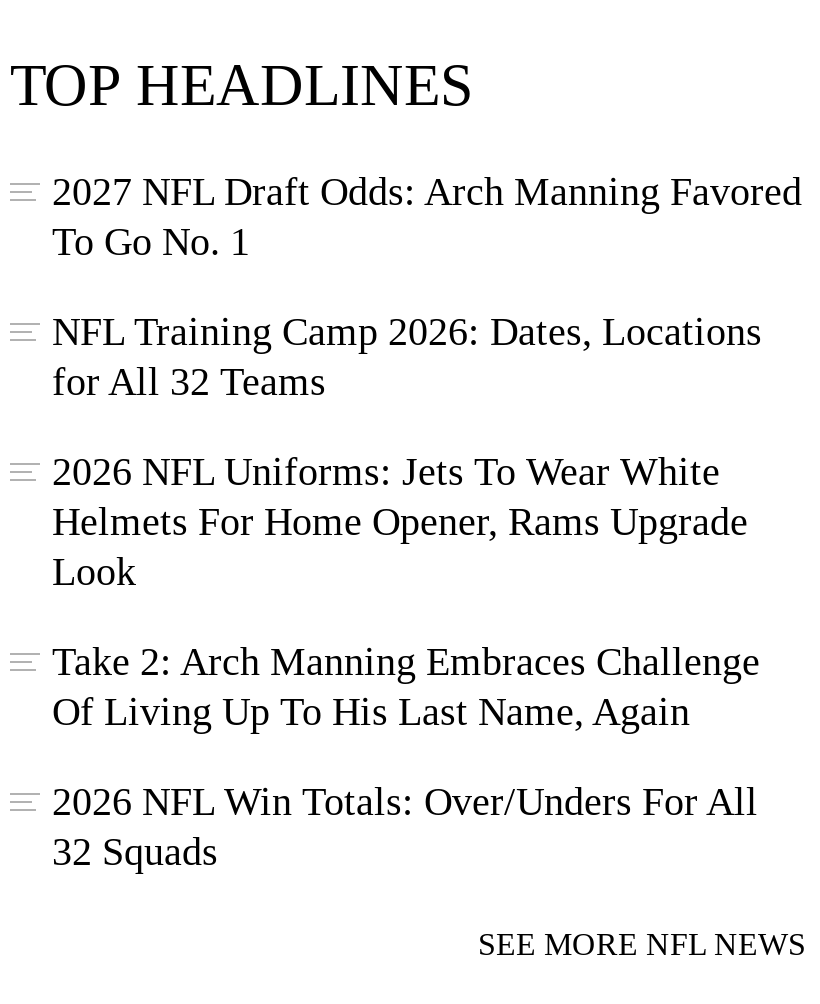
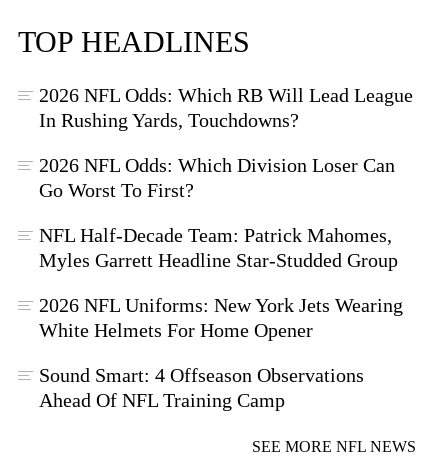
[52,169,802,263] 2027 NFL Draft Odds: Arch Manning Favored | To Go No. 1 -> [39,84,413,131] 2026 NFL Odds: Which RB Will Lead League | In Rushing Yards, Touchdowns?
[52,309,762,403] NFL Training Camp 2026: Dates, Locations | for All 32 Teams -> [39,154,395,201] 2026 NFL Odds: Which Division Loser Can | Go Worst To First?
[52,449,748,593] 2026 NFL Uniforms: Jets To Wear White | Helmets For Home Opener, Rams Upgrade | Look -> [39,224,398,271] NFL Half-Decade Team: Patrick Mahomes, | Myles Garrett Headline Star-Studded Group
[52,639,760,733] Take 2: Arch Manning Embraces Challenge | Of Living Up To His Last Name, Again -> [39,294,403,341] 2026 NFL Uniforms: New York Jets Wearing | White Helmets For Home Opener
[52,779,758,873] 2026 NFL Win Totals: Over/Unders For All | 32 Squads -> [39,364,364,411] Sound Smart: 4 Offseason Observations | Ahead Of NFL Training Camp

